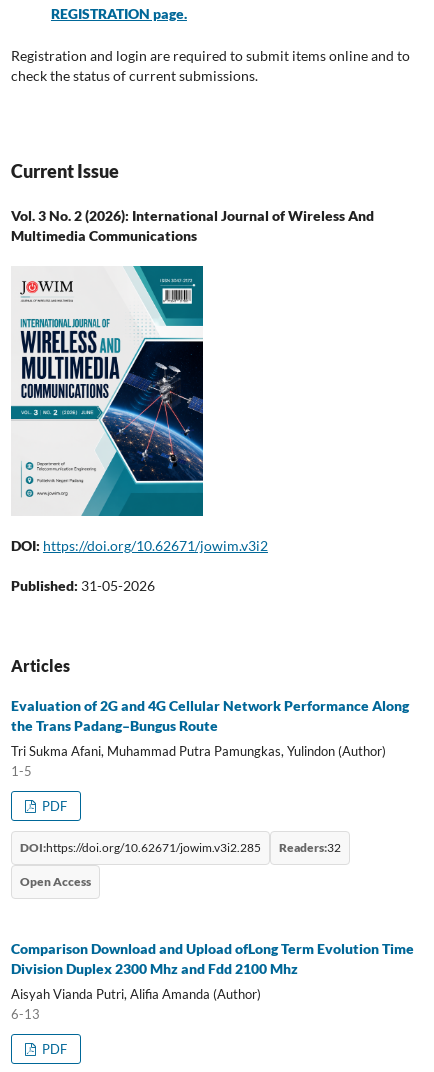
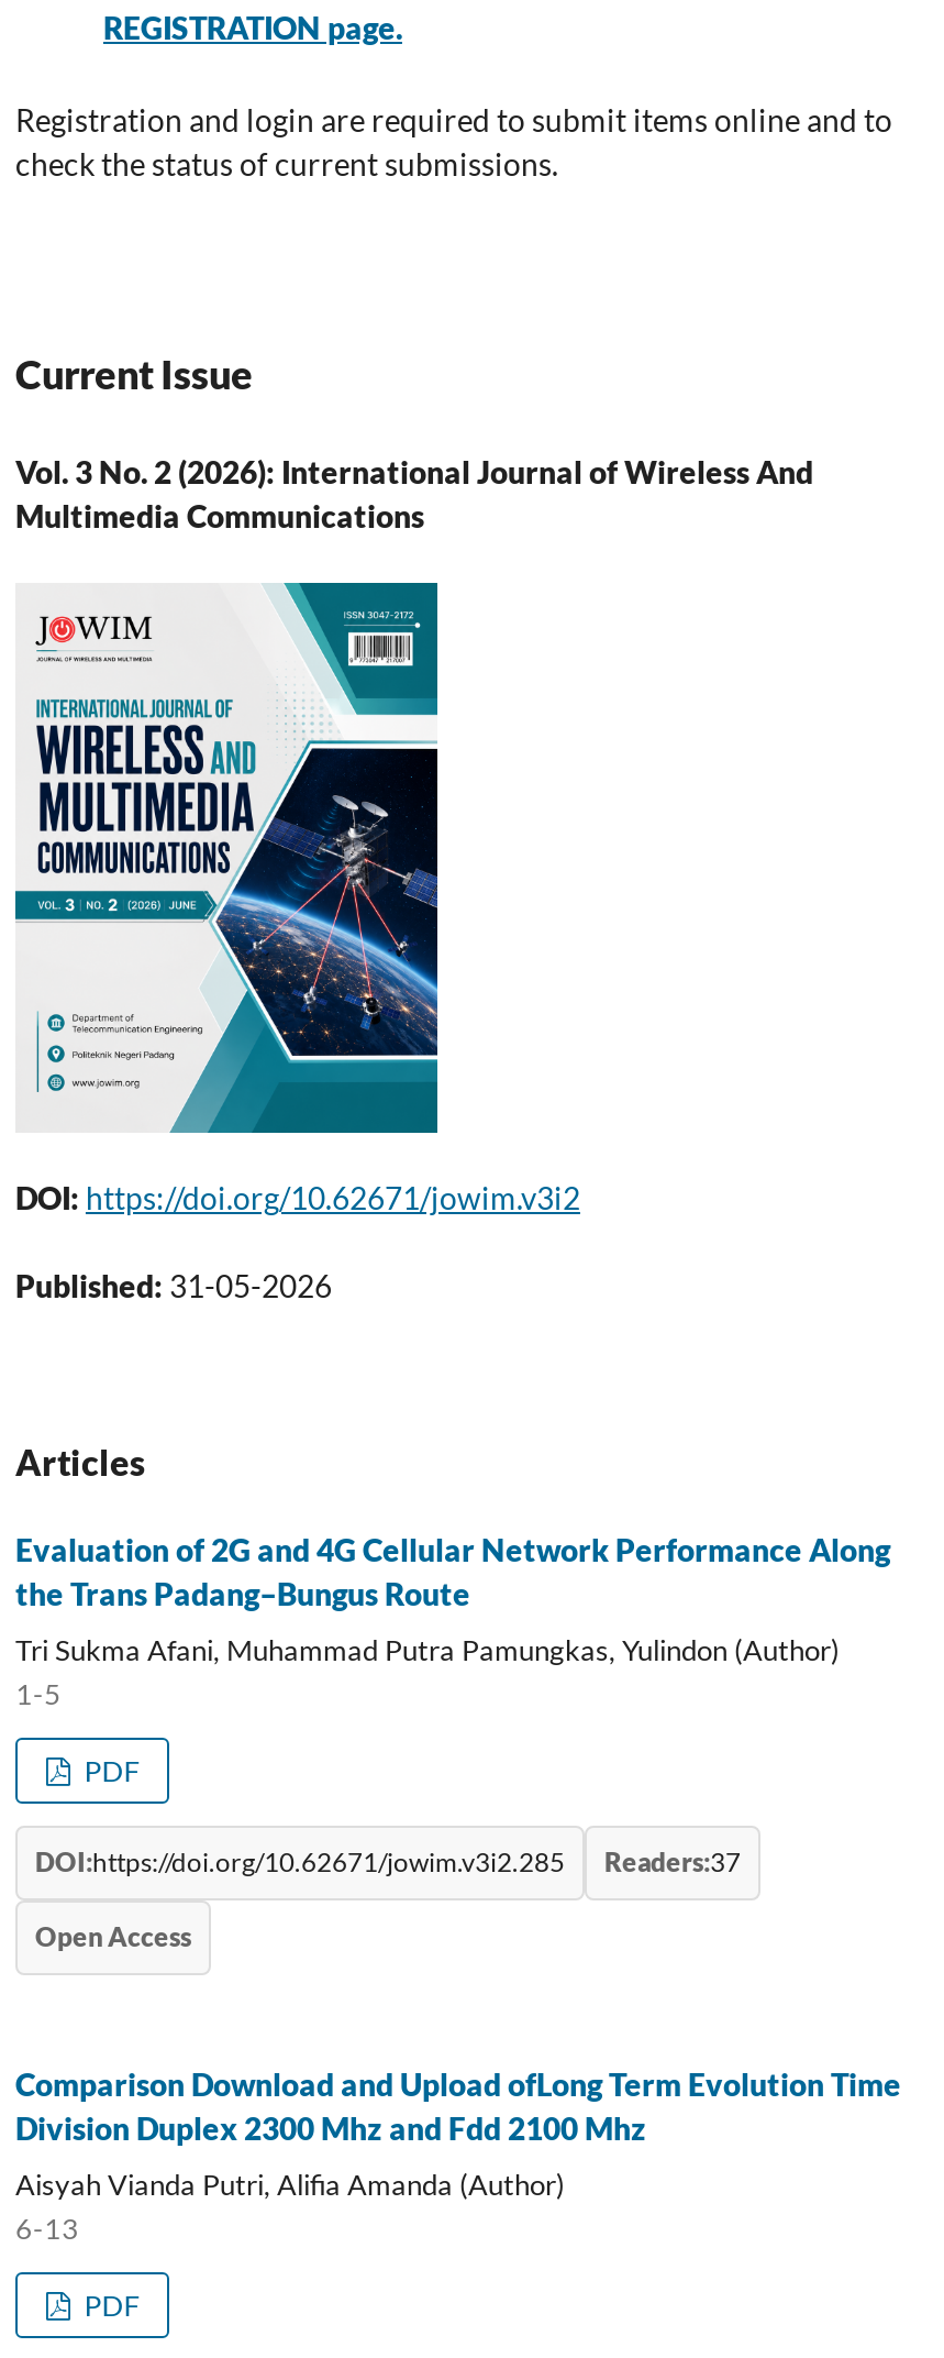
[20,840,341,855] DOI:https://doi.org/10.62671/jowim.v3i2.285 Readers:32 -> [35,1846,741,1879] DOI:https://doi.org/10.62671/jowim.v3i2.285 Readers:37

